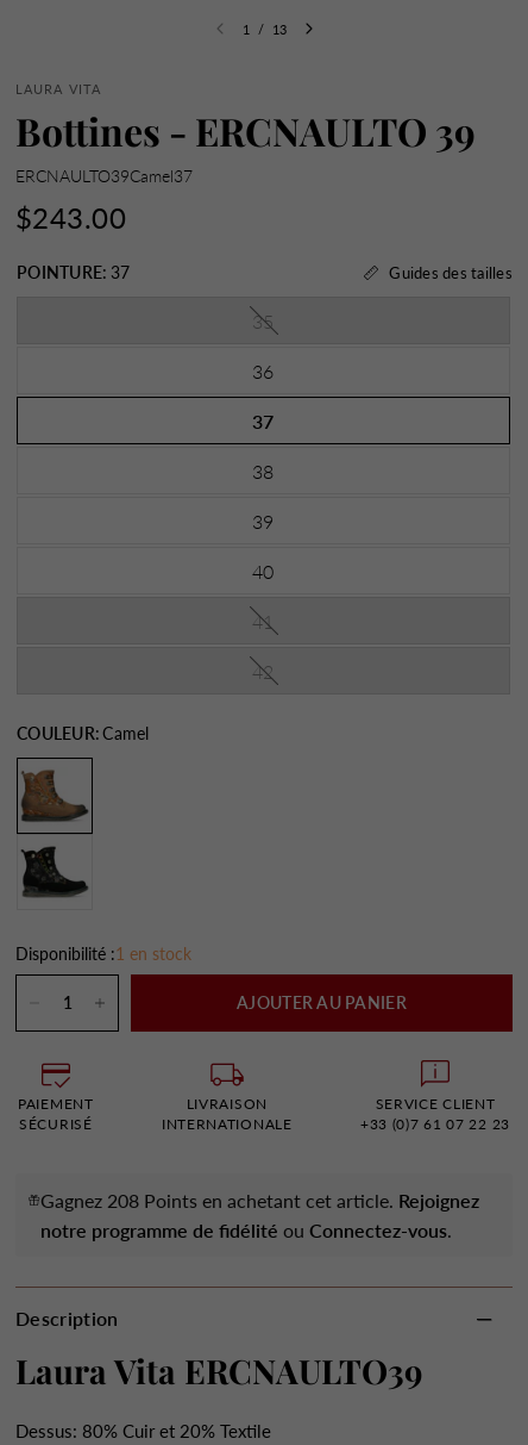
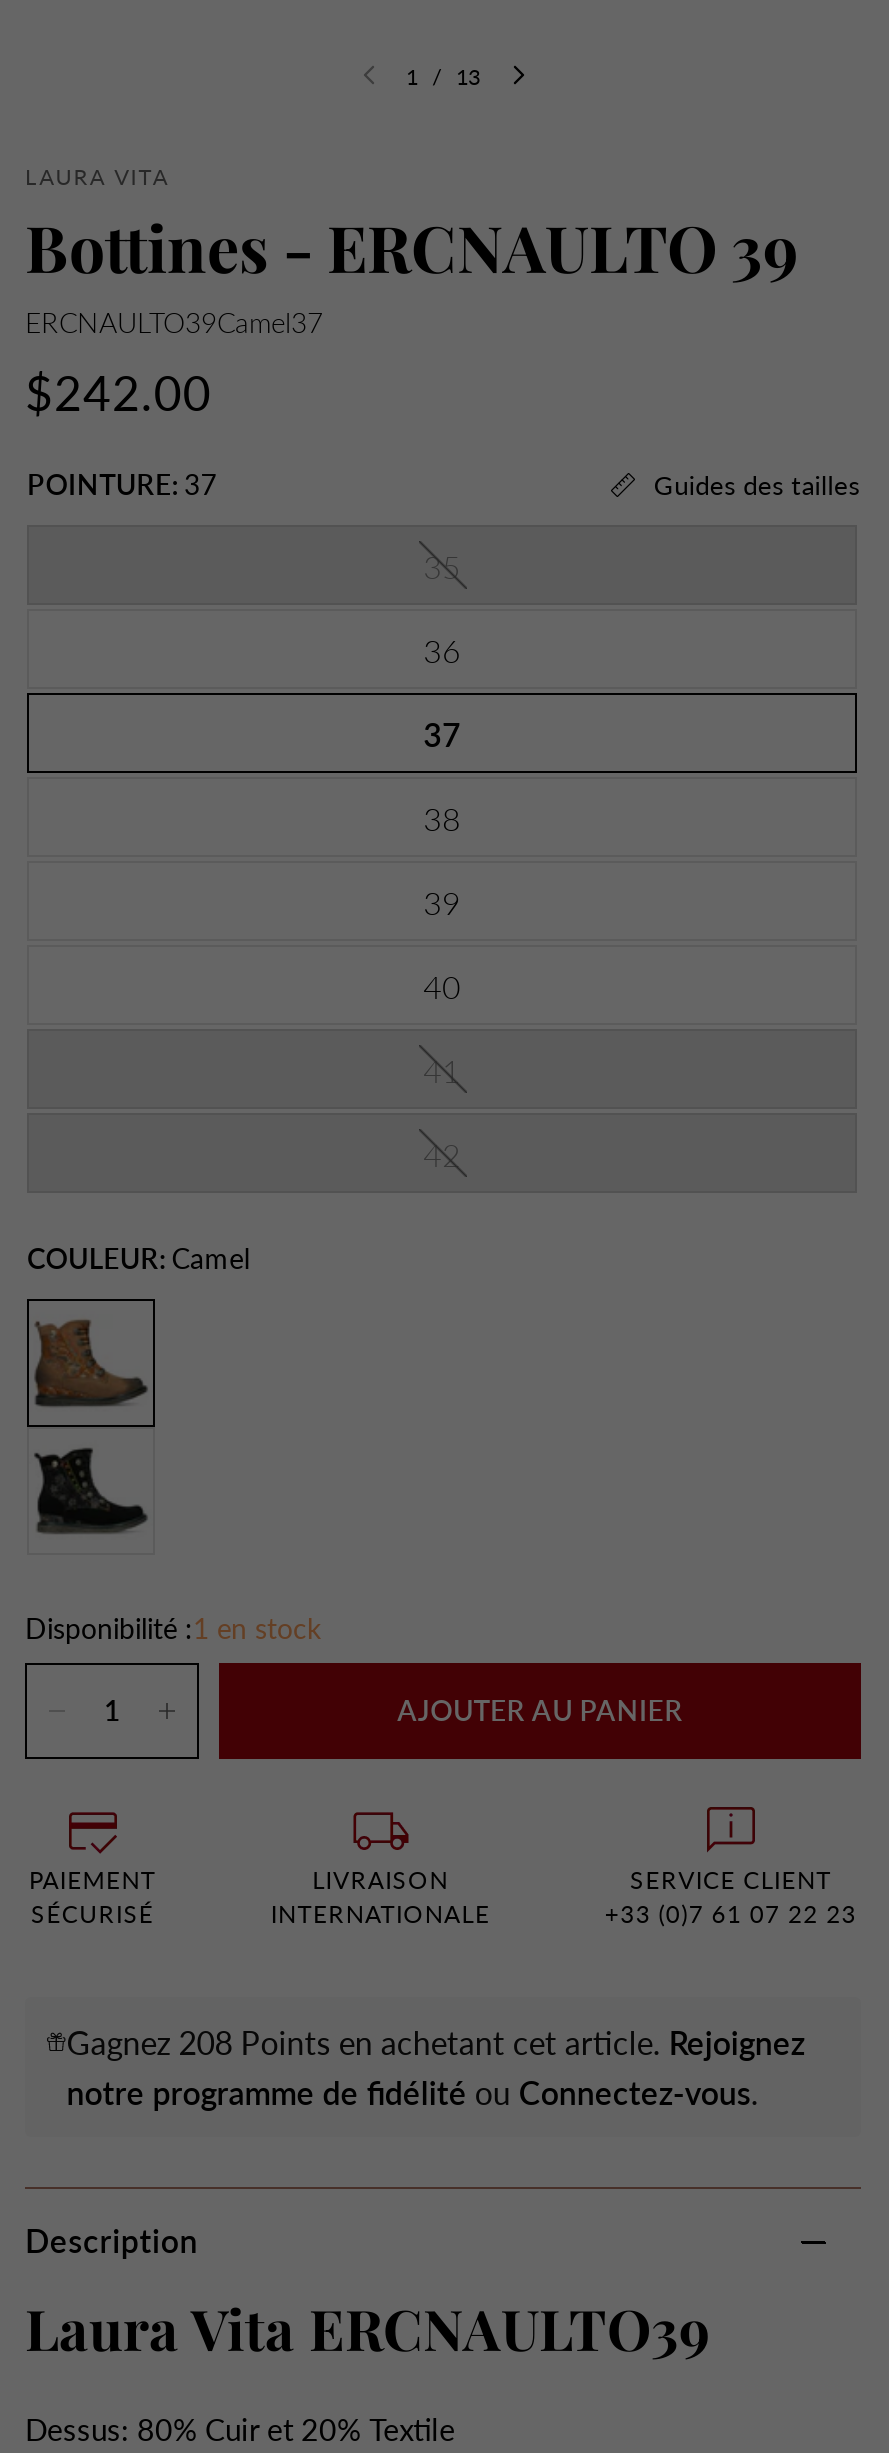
[15,200,127,235] $243.00 -> [25,363,212,421] $242.00

